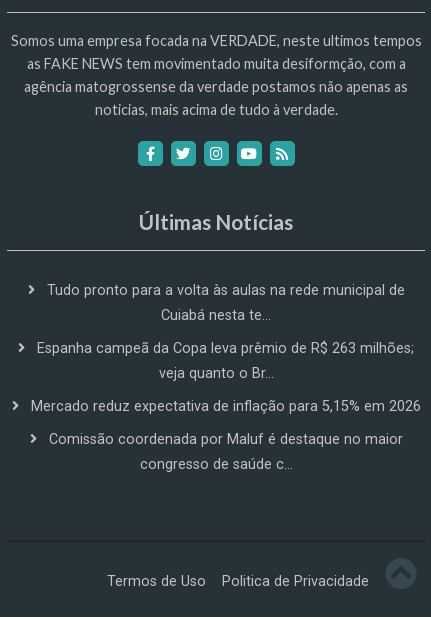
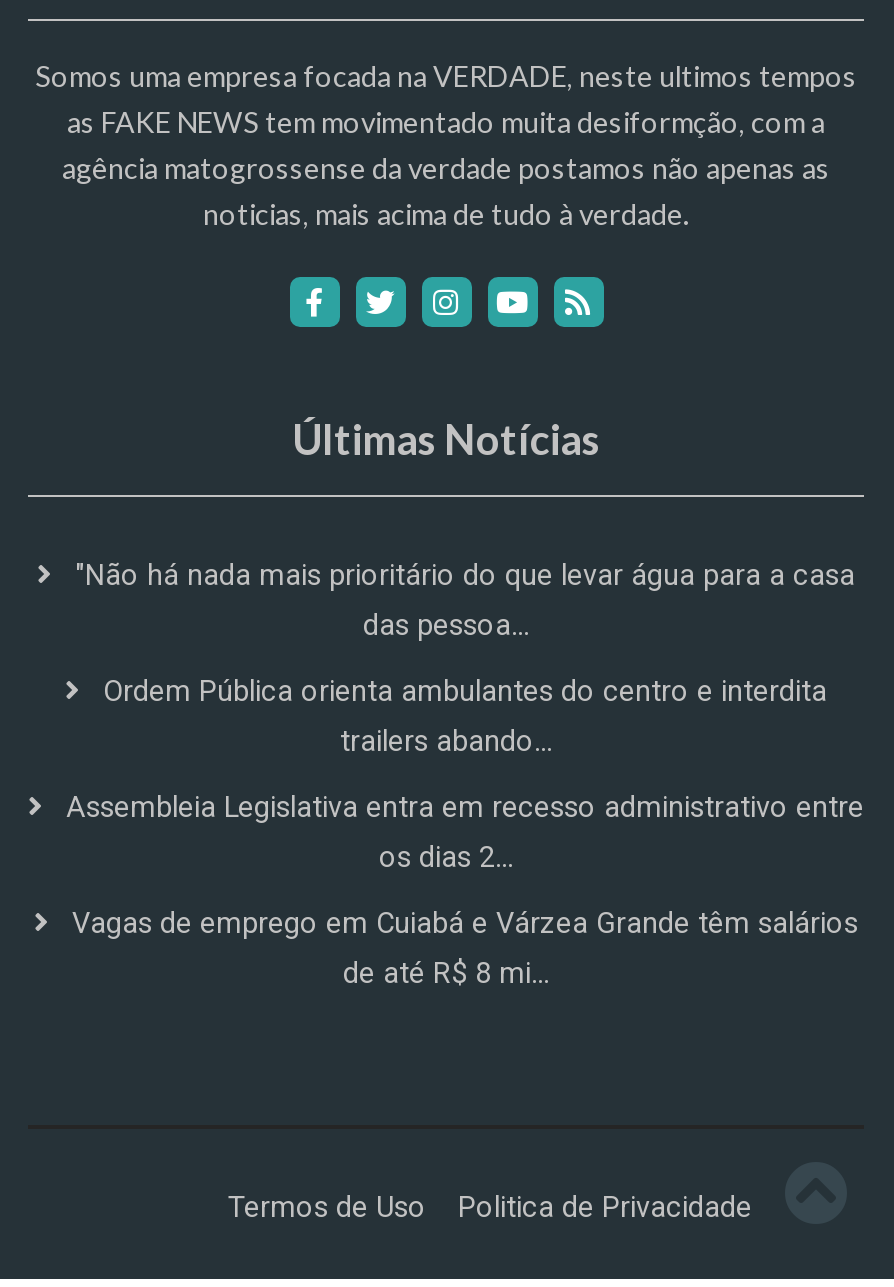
[26,282,420,473] Tudo pronto para a volta às aulas na rede municipal de | Cuiabá nesta te... | Espanha campeã da Copa leva prêmio de R$ 263 milhões; | veja quanto o Br... | Mercado reduz expectativa de inflação para 5,15% em 2026 | Comissão coordenada por Maluf é destaque no maior | congresso de saúde c... -> [58,558,864,990] "Não há nada mais prioritário do que levar água para a casa | das pessoa... | Ordem Pública orienta ambulantes do centro e interdita | trailers abando... | Assembleia Legislativa entra em recesso administrativo entre | os dias 2... | Vagas de emprego em Cuiabá e Várzea Grande têm salários | de até R$ 8 mi...

